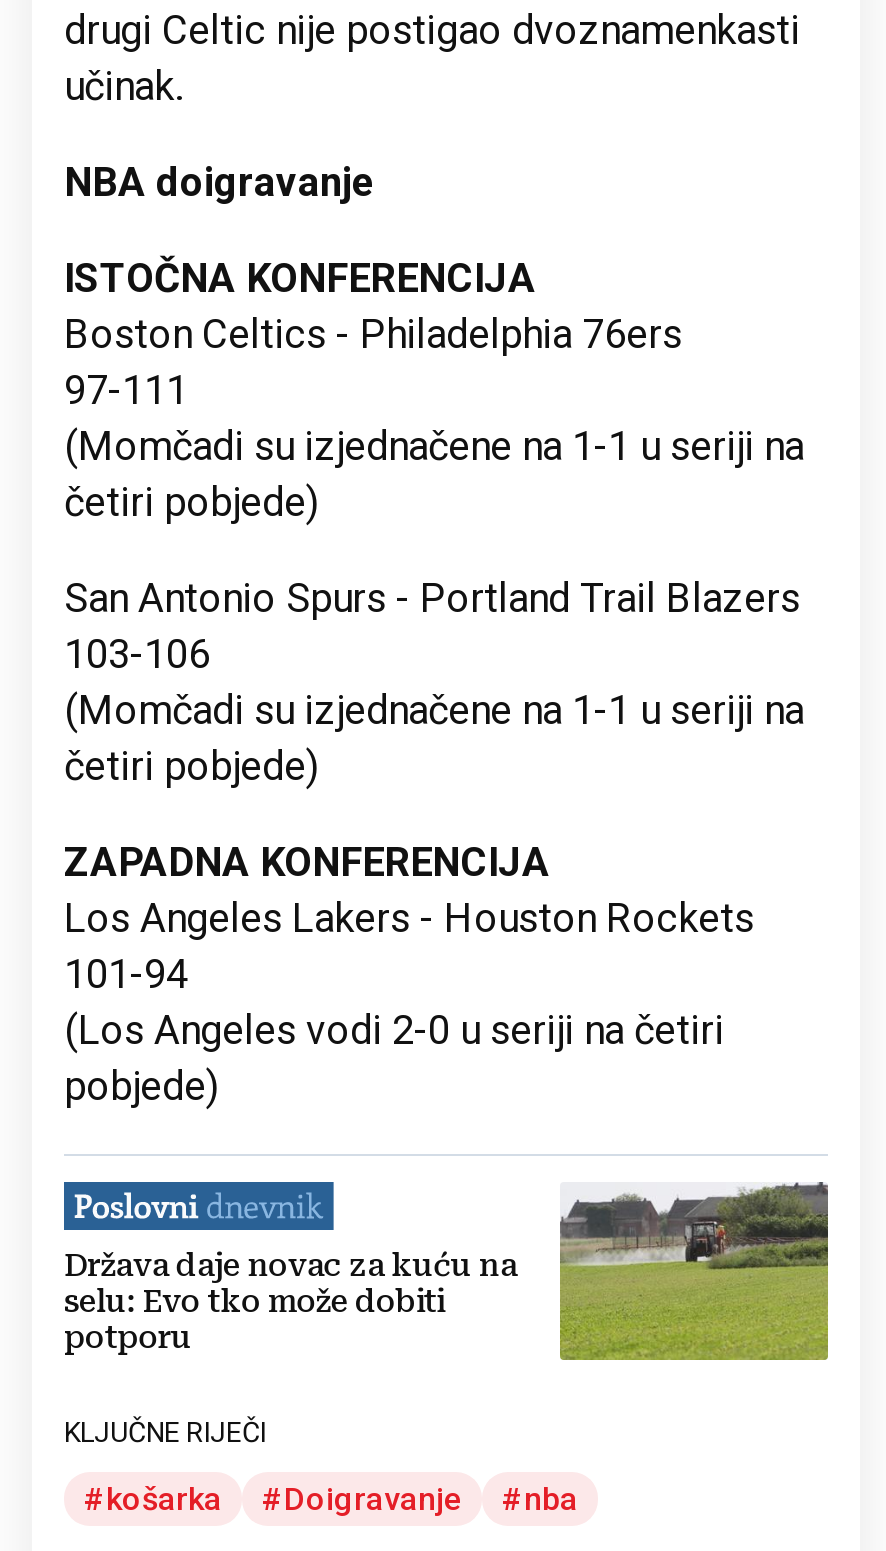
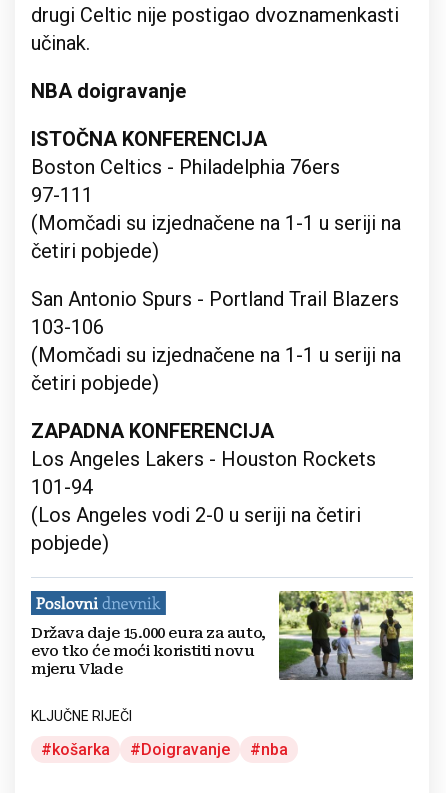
[64,1182,830,1362] [image] | Država daje novac za kuću na | selu: Evo tko može dobiti | potporu -> [31,590,414,681] [image] | Država daje 15.000 eura za auto, | evo tko će moći koristiti novu | mjeru Vlade

